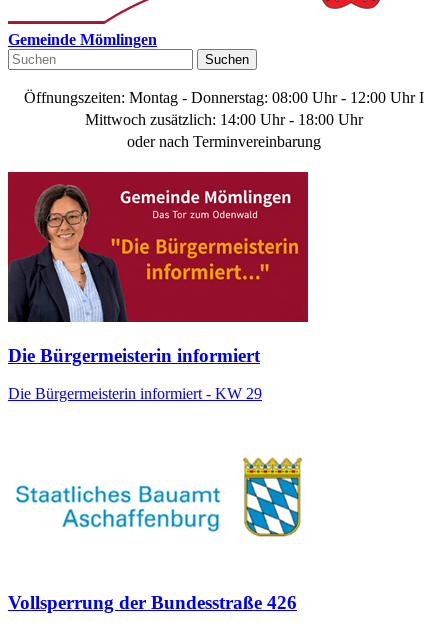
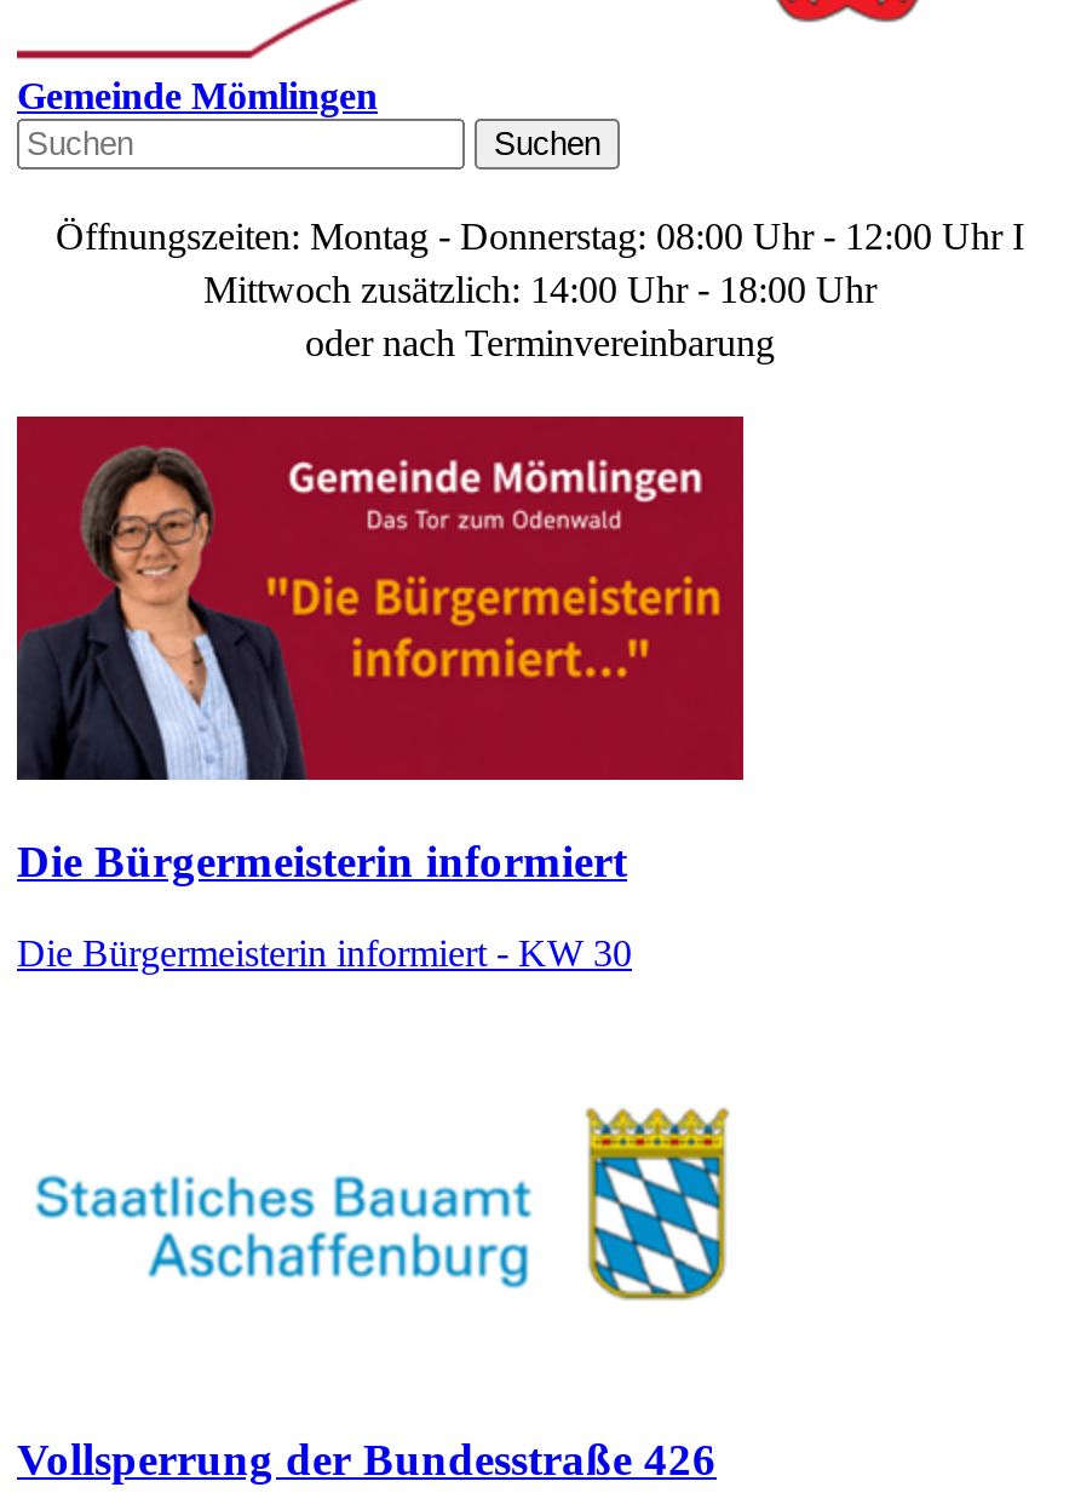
[8,385,262,402] Die Bürgermeisterin informiert - KW 29 -> [17,933,632,974] Die Bürgermeisterin informiert - KW 30

